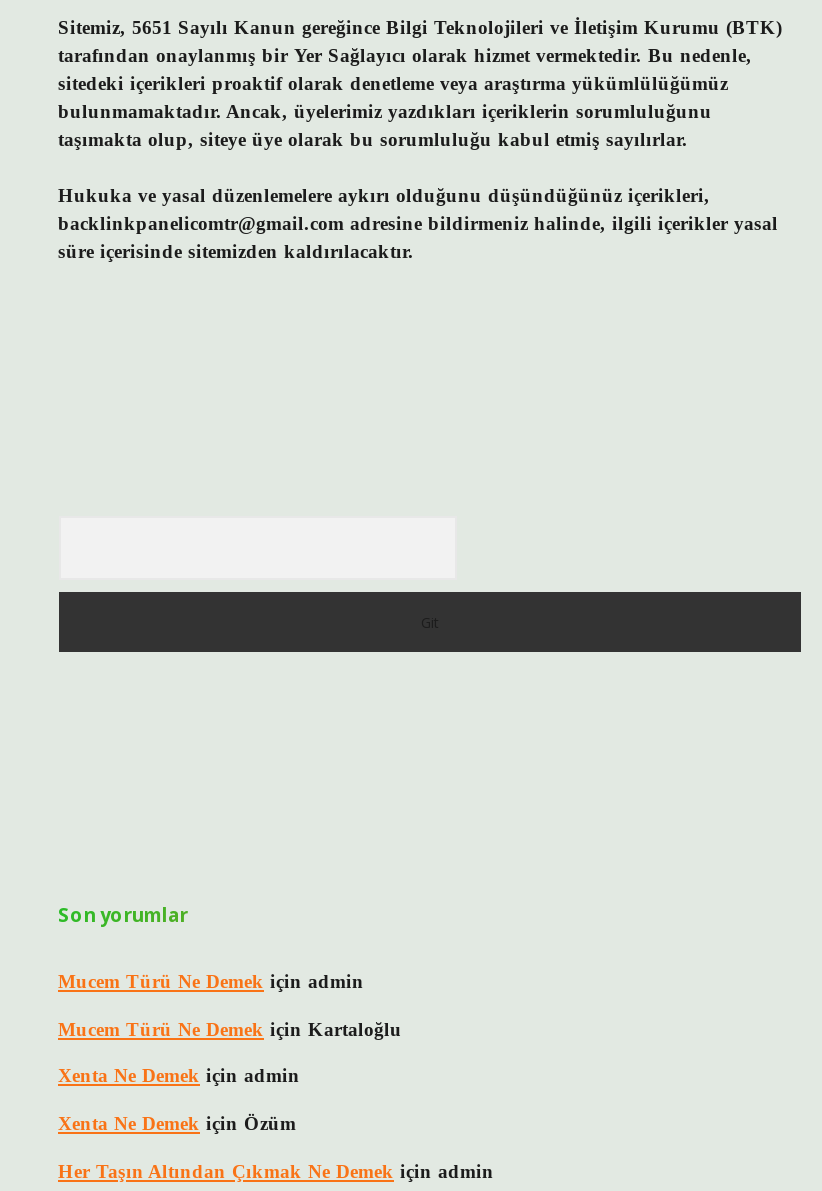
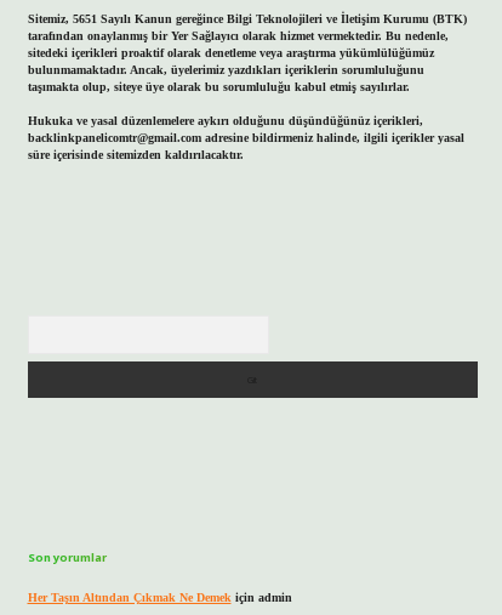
[58,970,402,1134] Mucem Türü Ne Demek için admin | Mucem Türü Ne Demek için Kartaloğlu | Xenta Ne Demek için admin | Xenta Ne Demek için Özüm -> none

